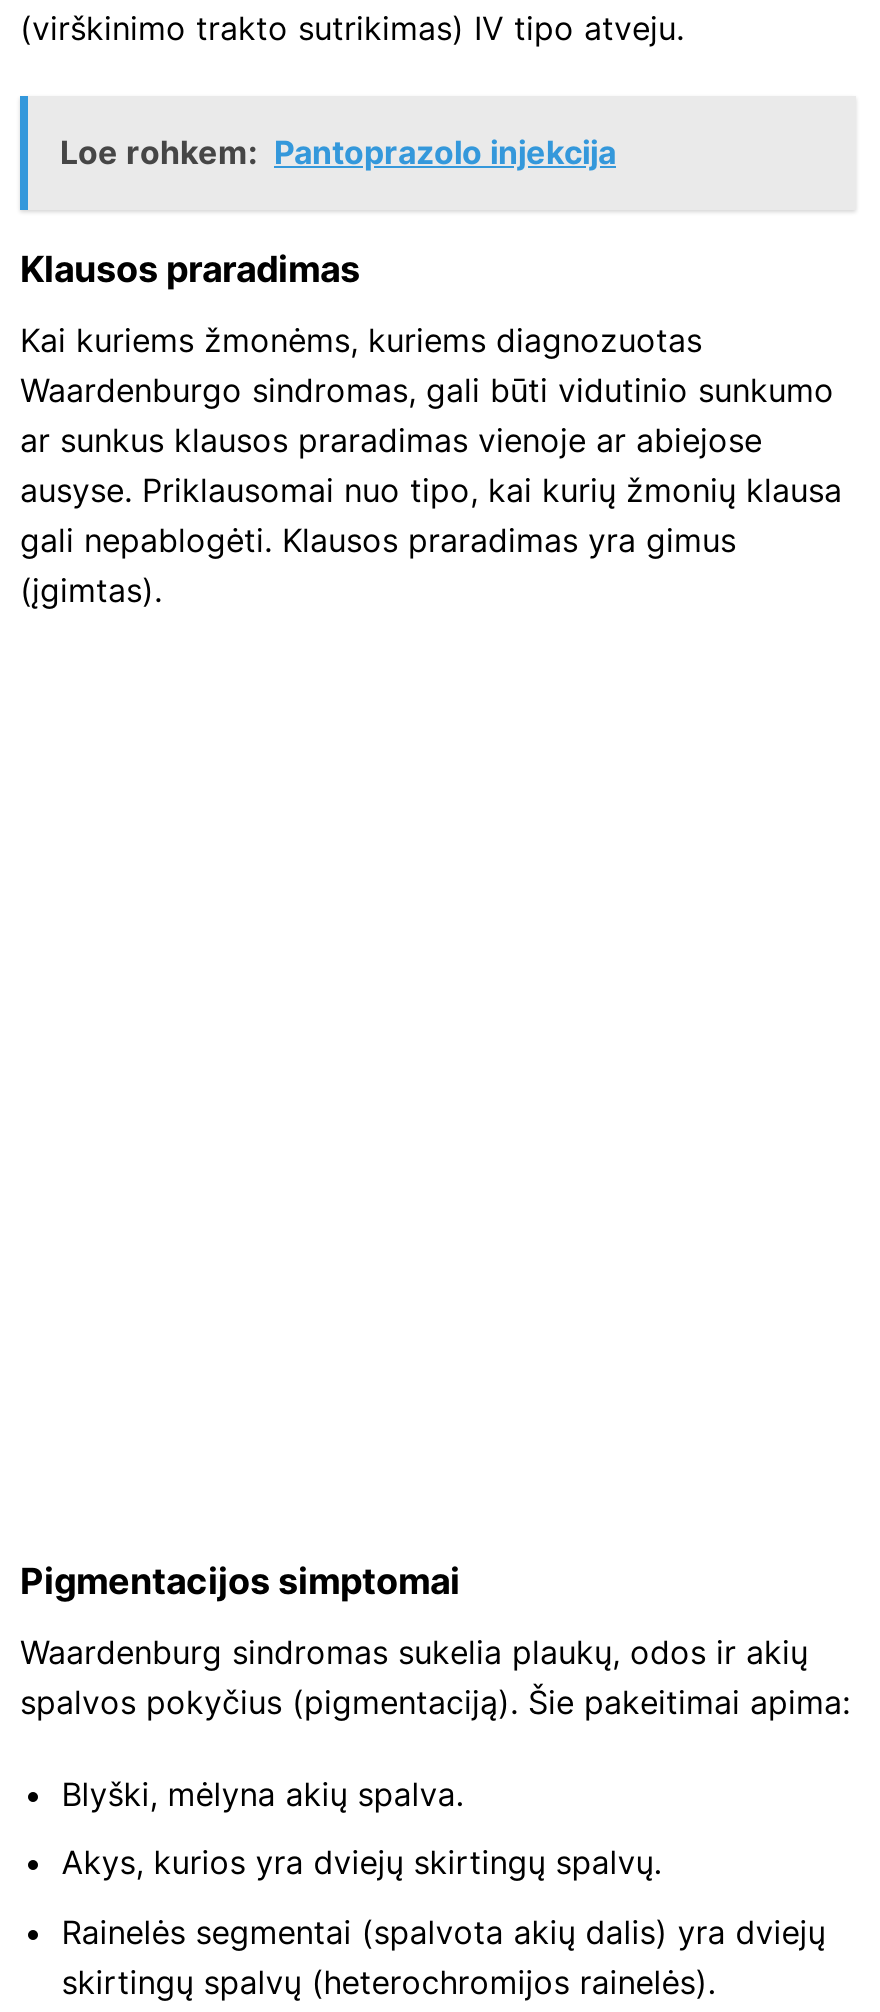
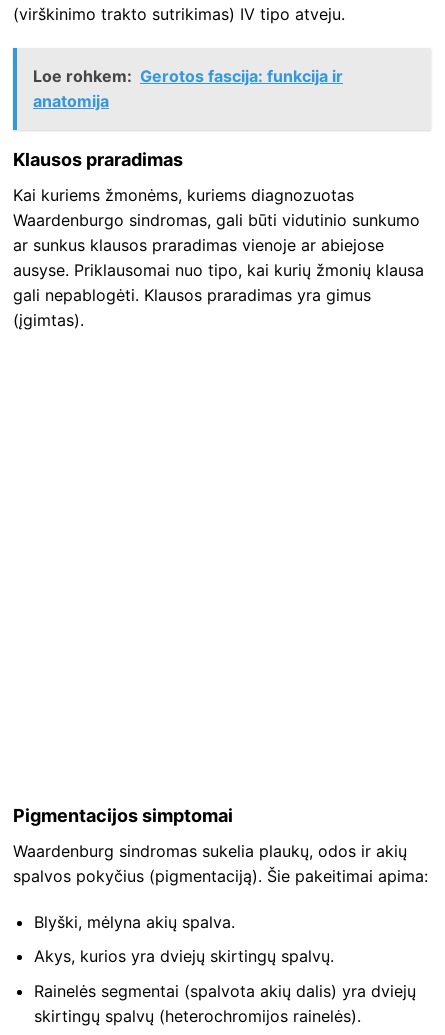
[60,132,616,172] Loe rohkem: Pantoprazolo injekcija -> [33,66,343,111] Loe rohkem: Gerotos fascija: funkcija ir | anatomija

